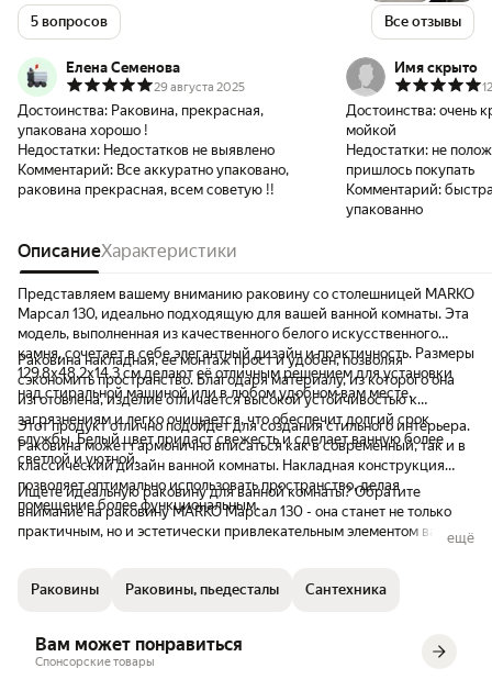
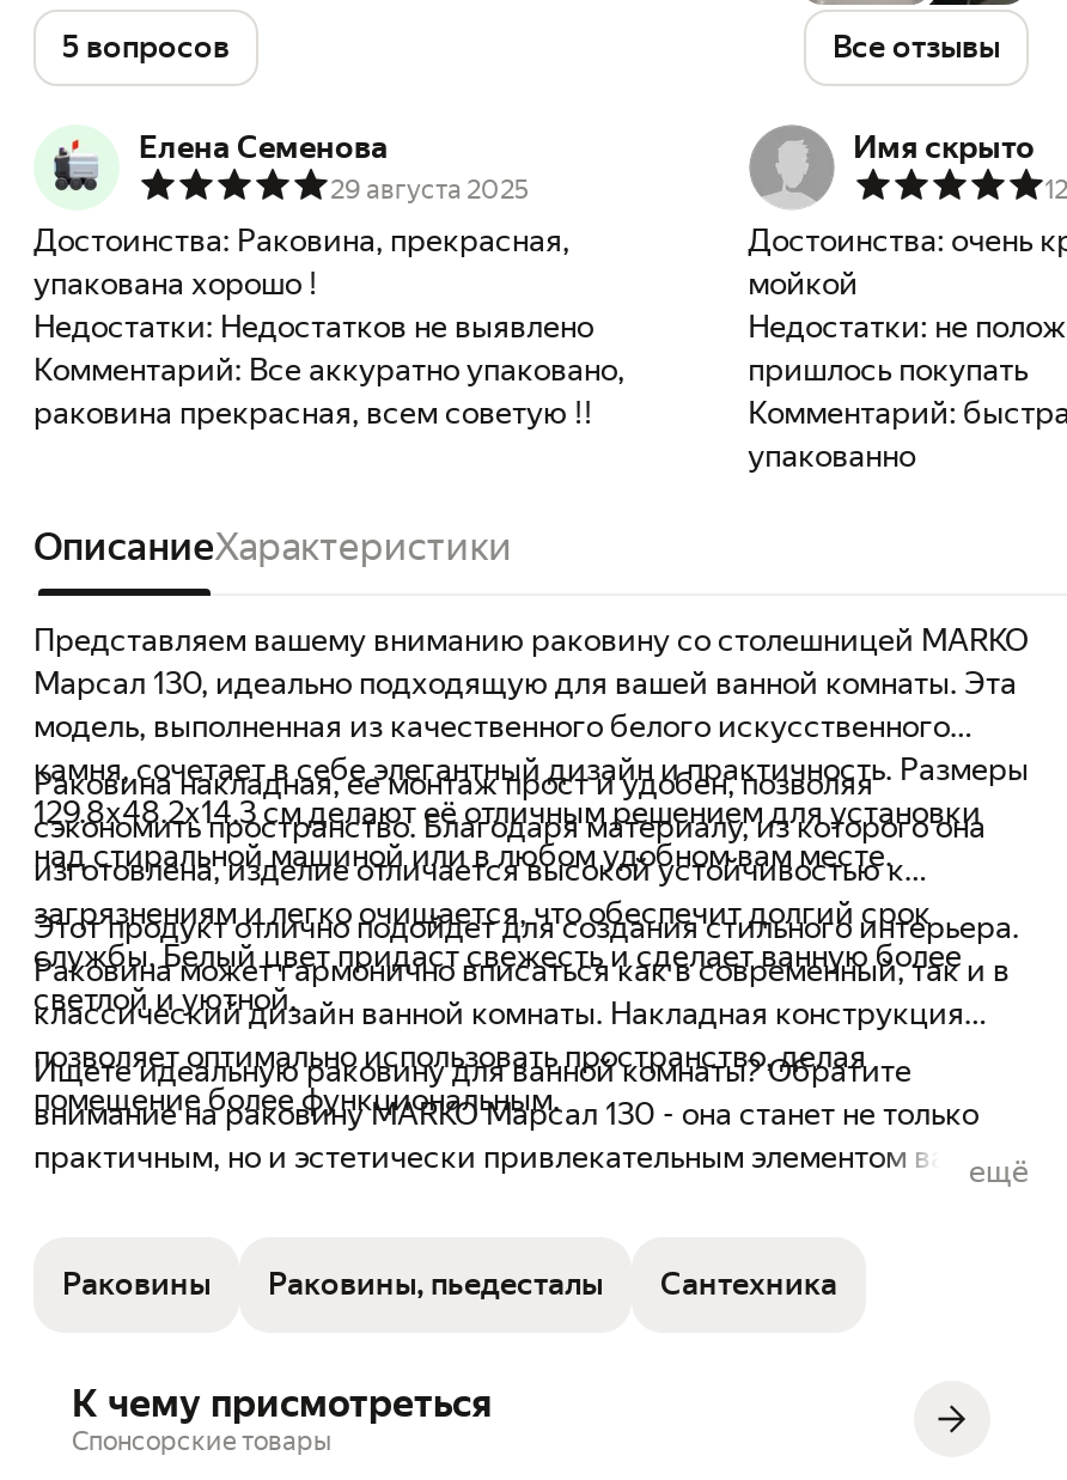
[35,634,243,655] Вам может понравиться -> [72,1381,493,1426] К чему присмотреться

